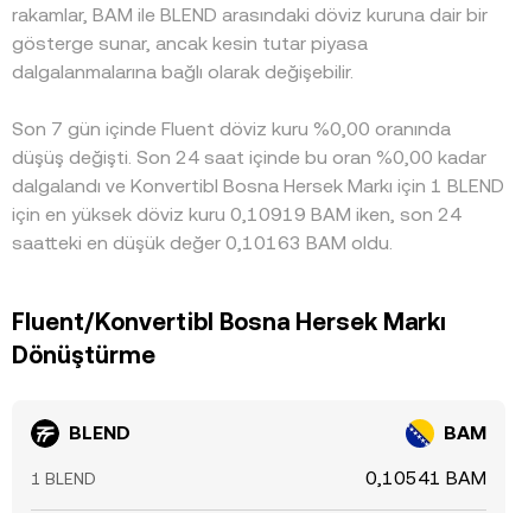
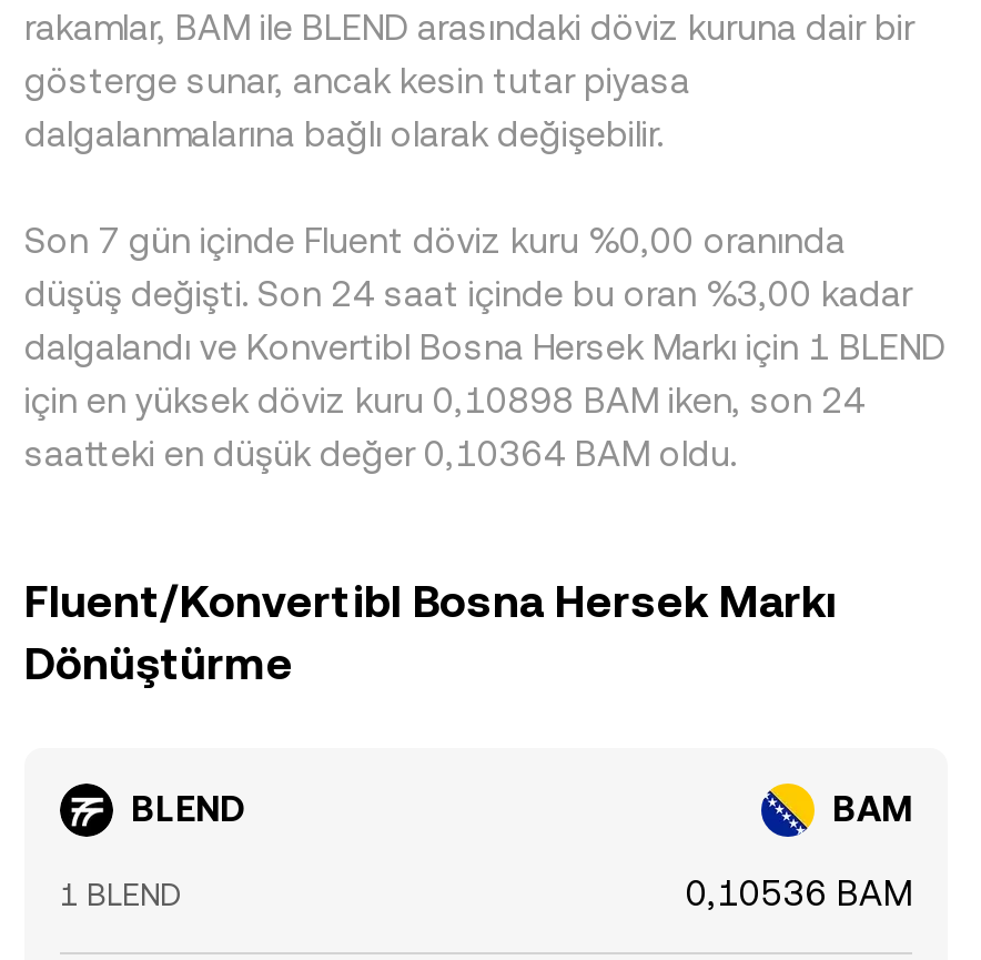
[12,146,486,169] düşüş değişti. Son 24 saat içinde bu oran %0,00 kadar -> [24,273,912,315] düşüş değişti. Son 24 saat içinde bu oran %3,00 kadar
[12,203,461,226] için en yüksek döviz kuru 0,10919 BAM iken, son 24 -> [24,380,866,422] için en yüksek döviz kuru 0,10898 BAM iken, son 24
[12,232,393,254] saatteki en düşük değer 0,10163 BAM oldu. -> [24,433,737,475] saatteki en düşük değer 0,10364 BAM oldu.
[365,467,486,489] 0,10541 BAM -> [686,872,912,914] 0,10536 BAM

